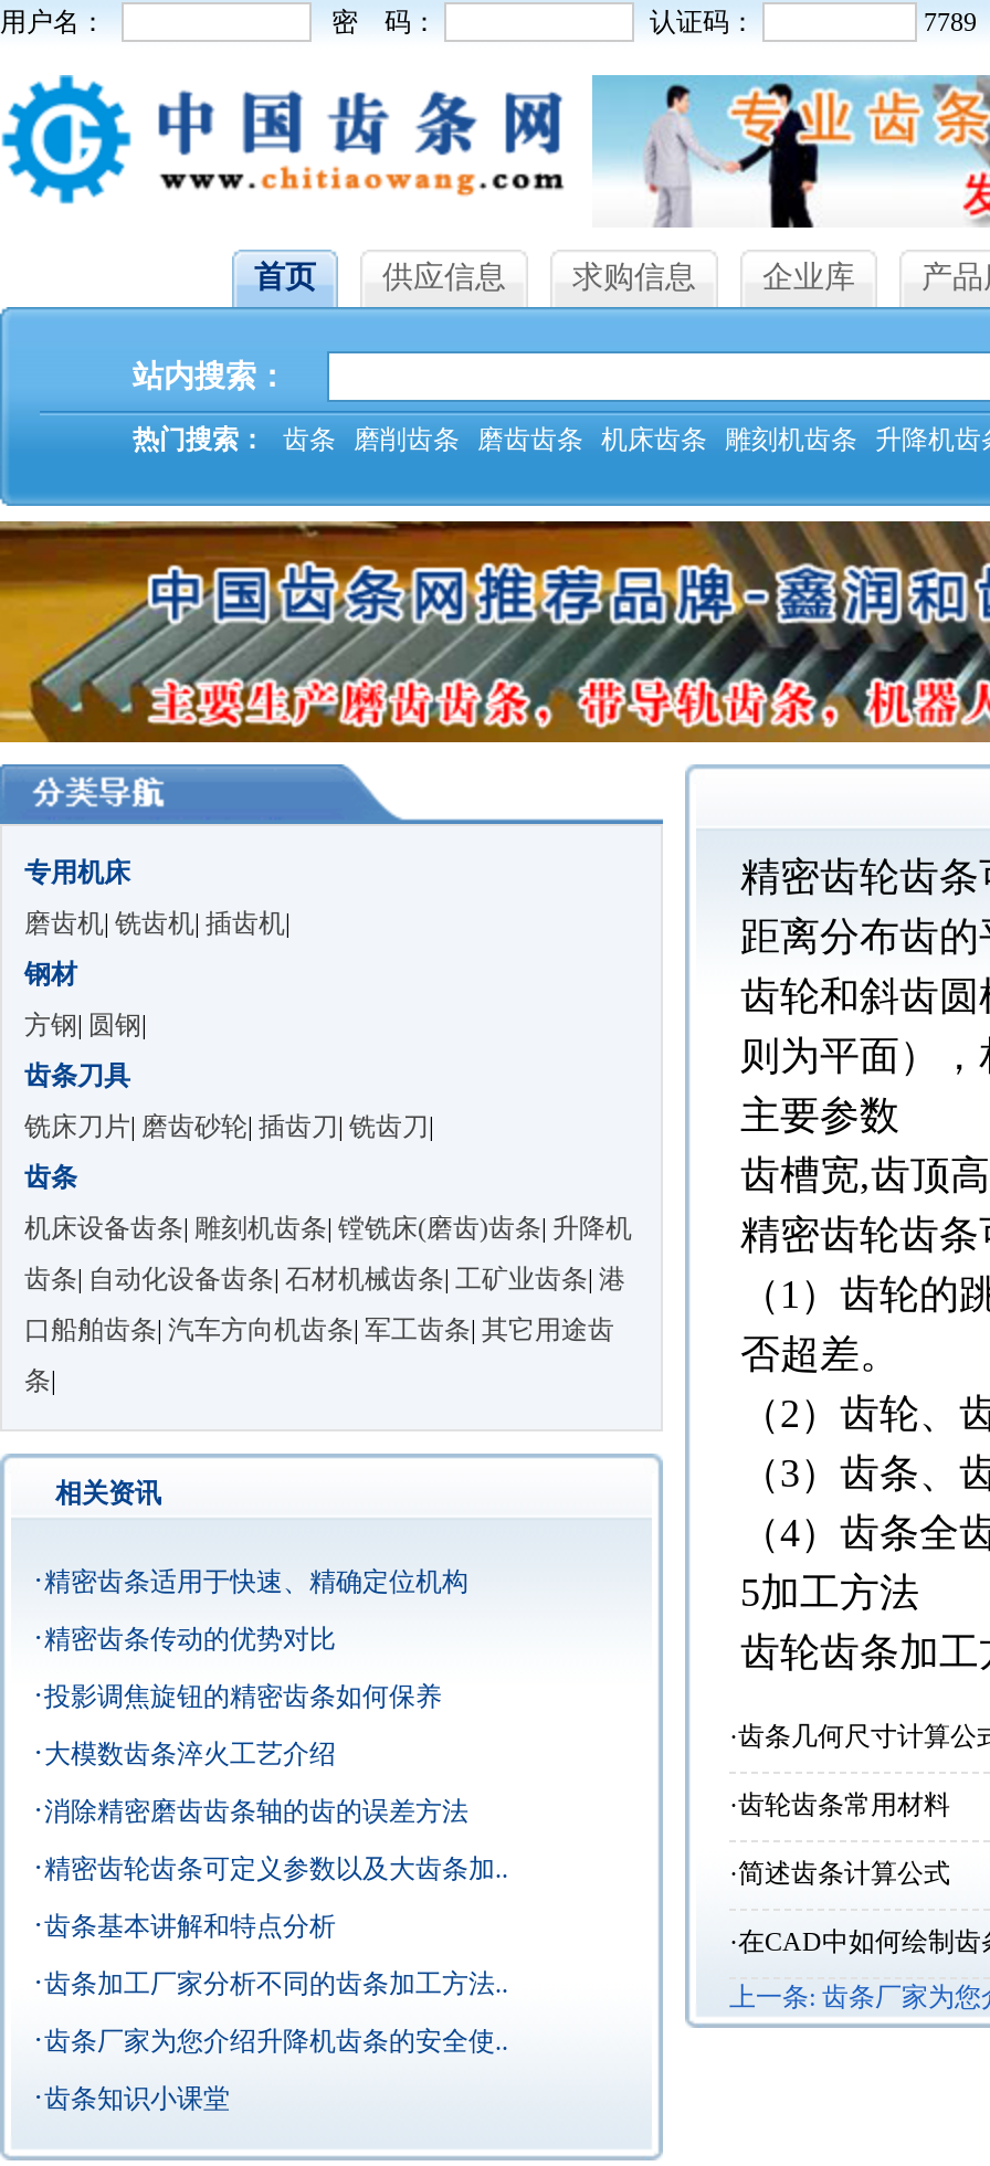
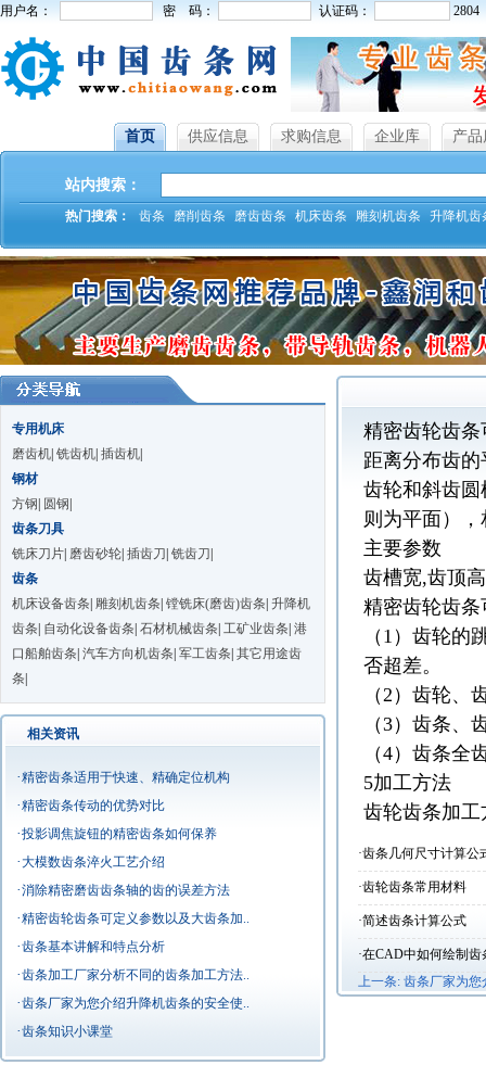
[924,7,977,38] 7789 -> [453,3,479,18] 2804

